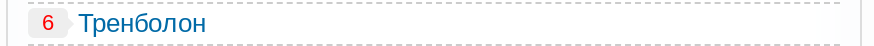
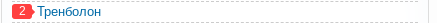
[42,8,206,38] 6 Тренболон -> [18,4,101,19] 2 Тренболон

